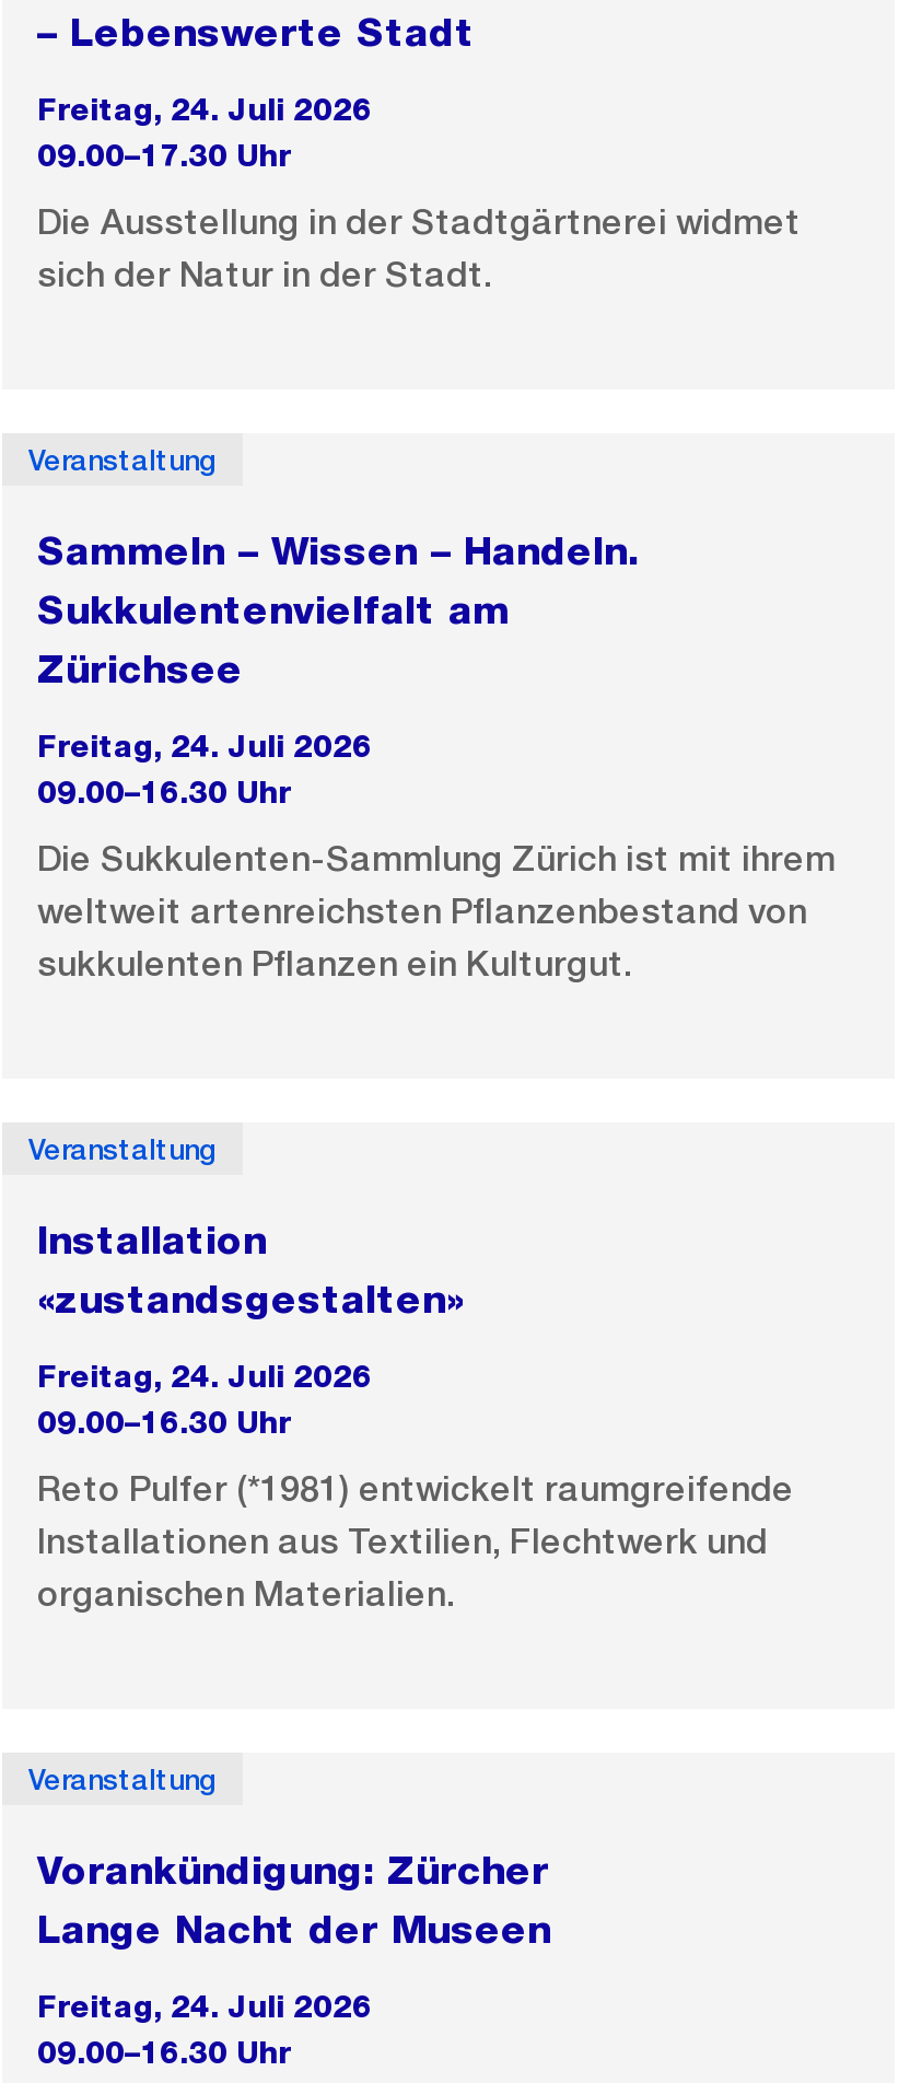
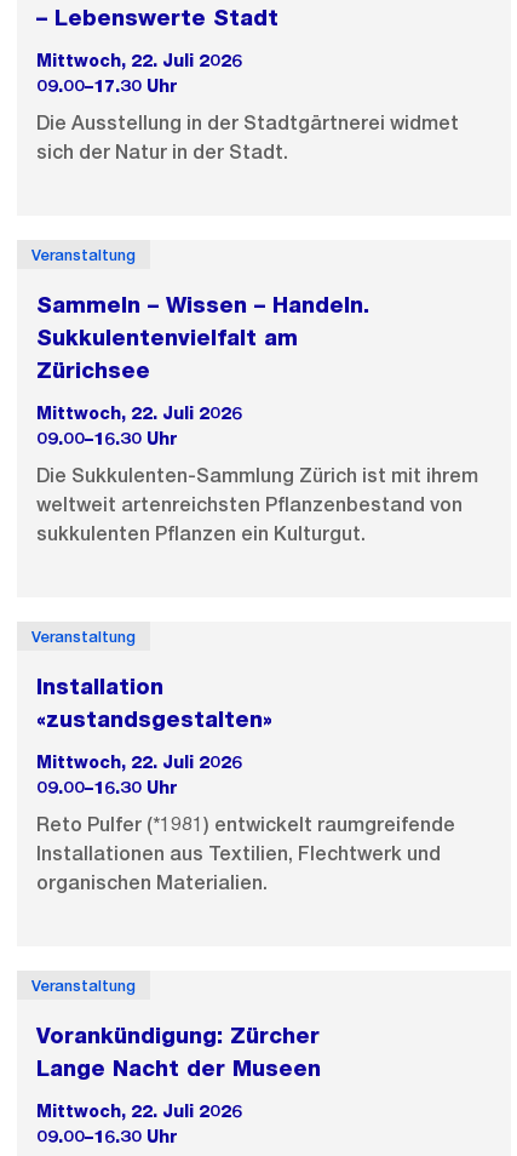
[37,92,372,127] Freitag, 24. Juli 2026 -> [36,51,242,70] Mittwoch, 22. Juli 2026
[37,729,372,764] Freitag, 24. Juli 2026 -> [36,404,242,423] Mittwoch, 22. Juli 2026
[37,1359,372,1394] Freitag, 24. Juli 2026 -> [36,752,242,772] Mittwoch, 22. Juli 2026
[37,1989,372,2024] Freitag, 24. Juli 2026 -> [36,1101,242,1121] Mittwoch, 22. Juli 2026

